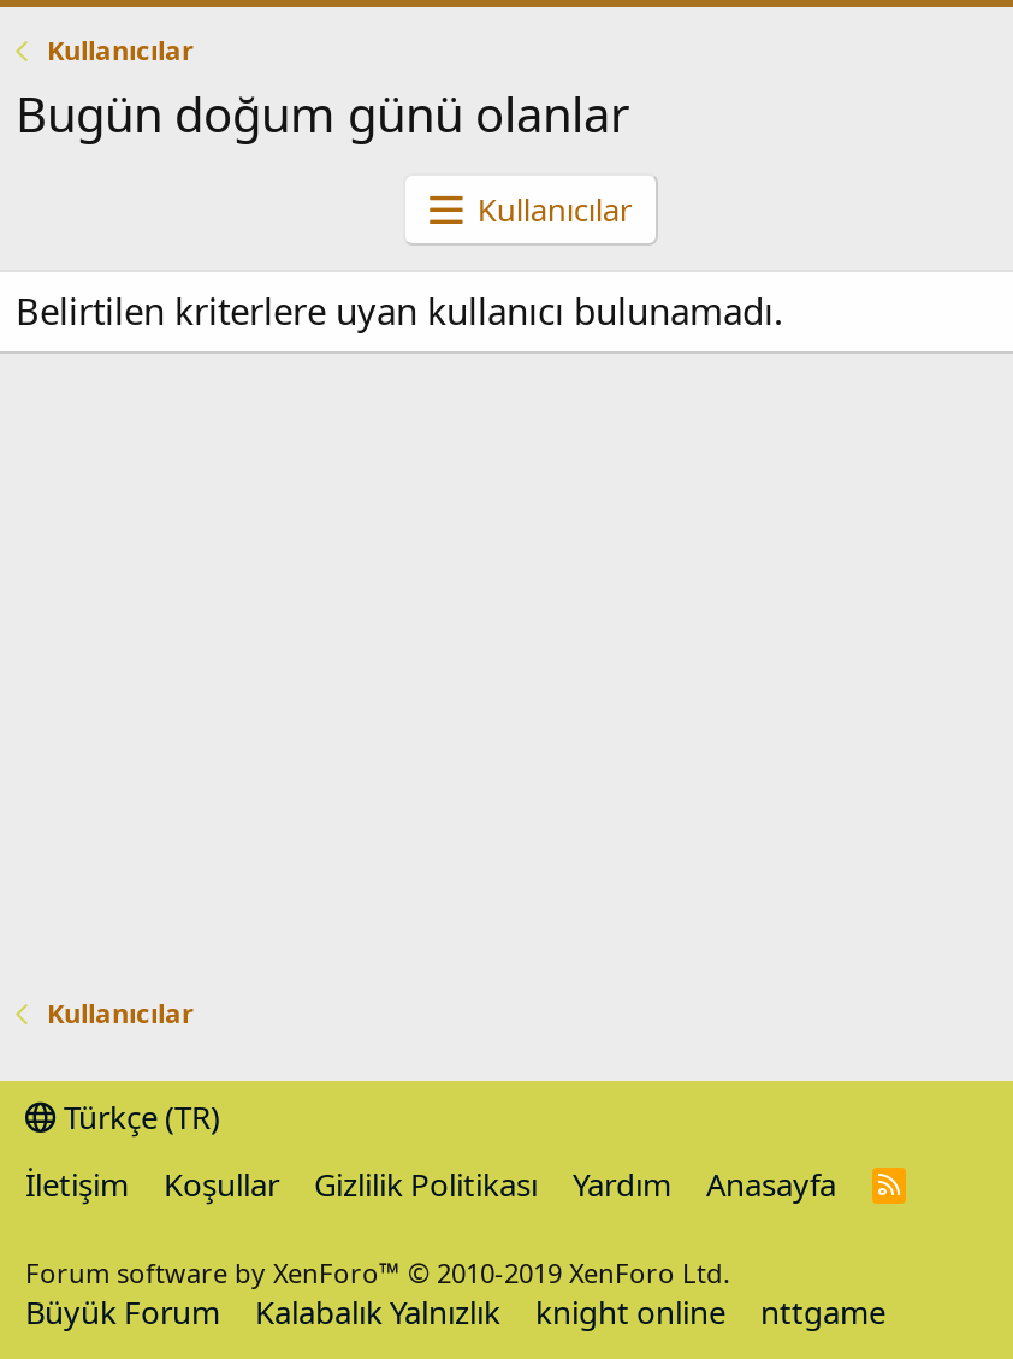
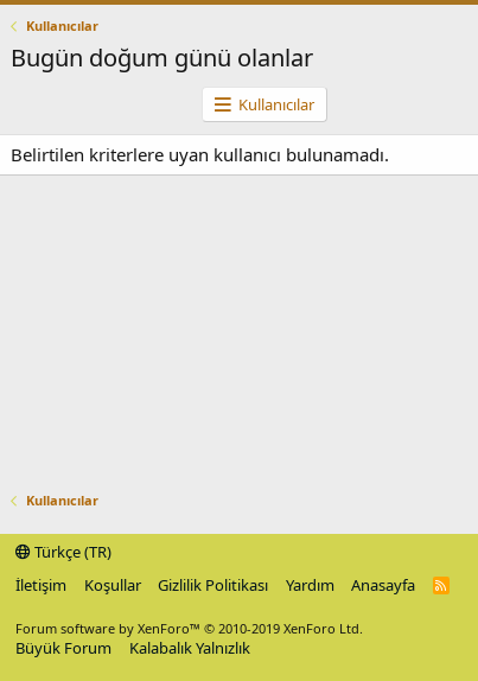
[535,1290,885,1334] knight online | nttgame -> none

